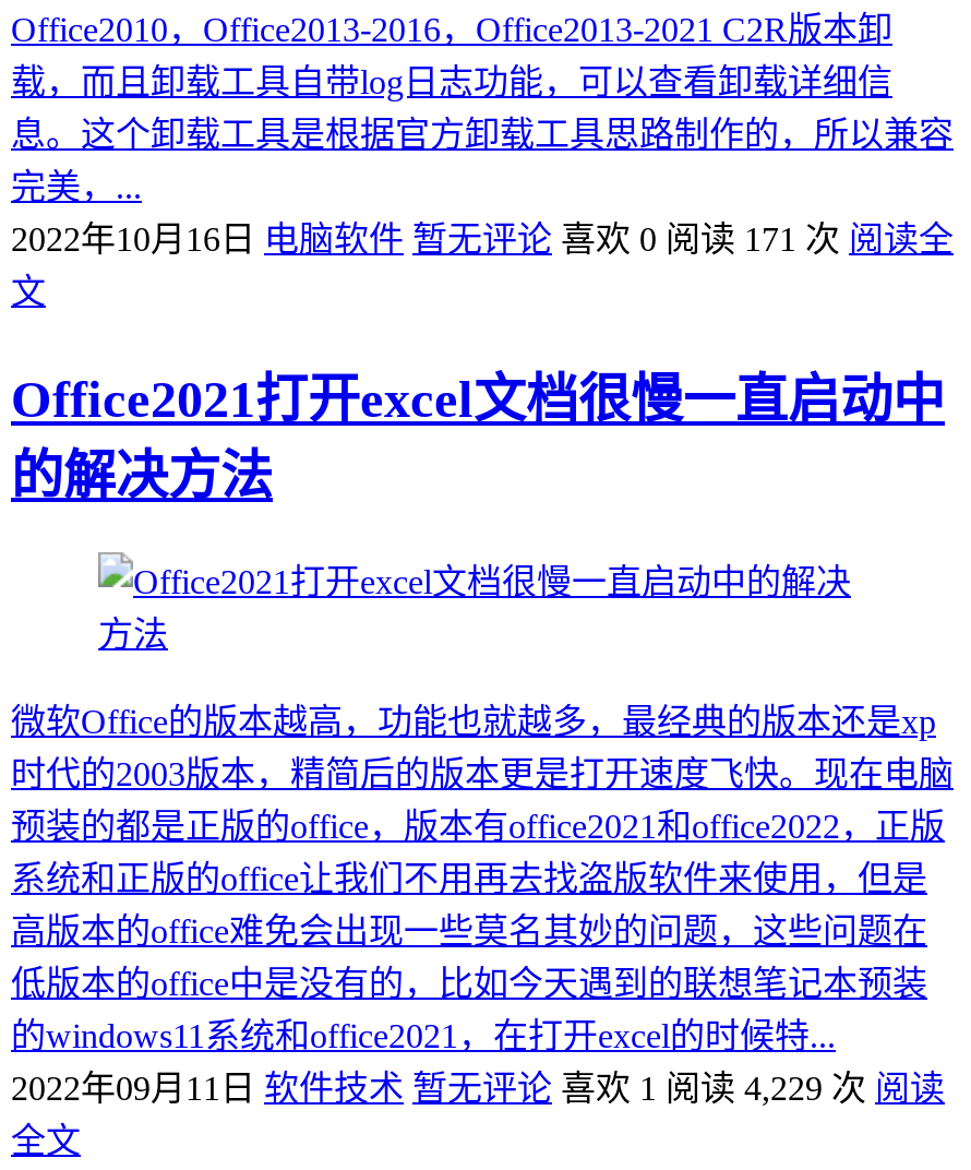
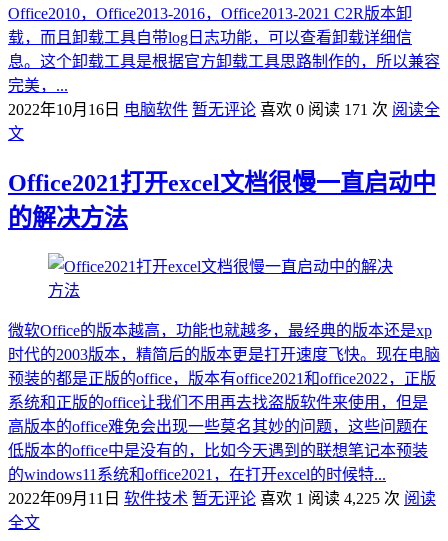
[11,1070,945,1107] 2022年09月11日 软件技术 暂无评论 喜欢 1阅读 4,229 次 阅读 -> [8,490,436,507] 2022年09月11日 软件技术 暂无评论 喜欢 1阅读 4,225 次 阅读

